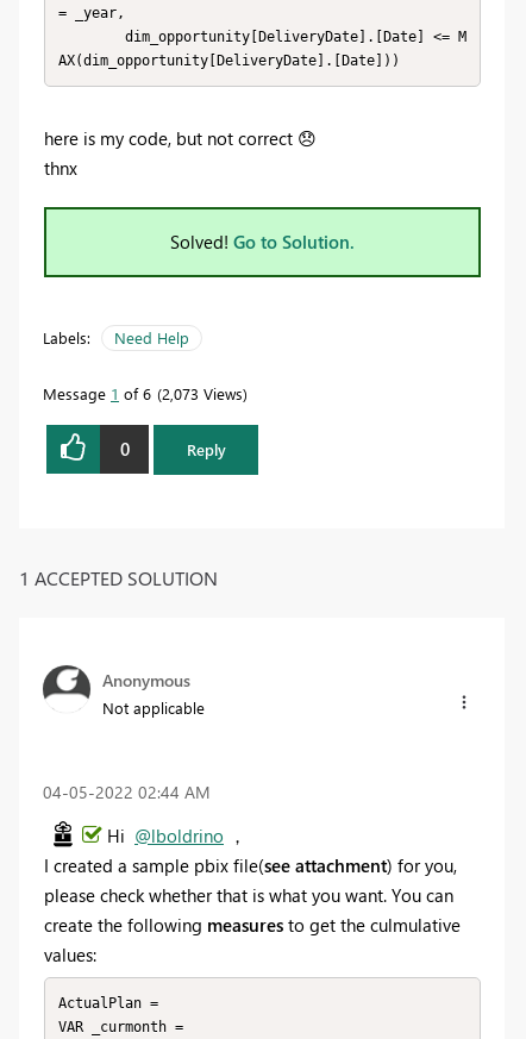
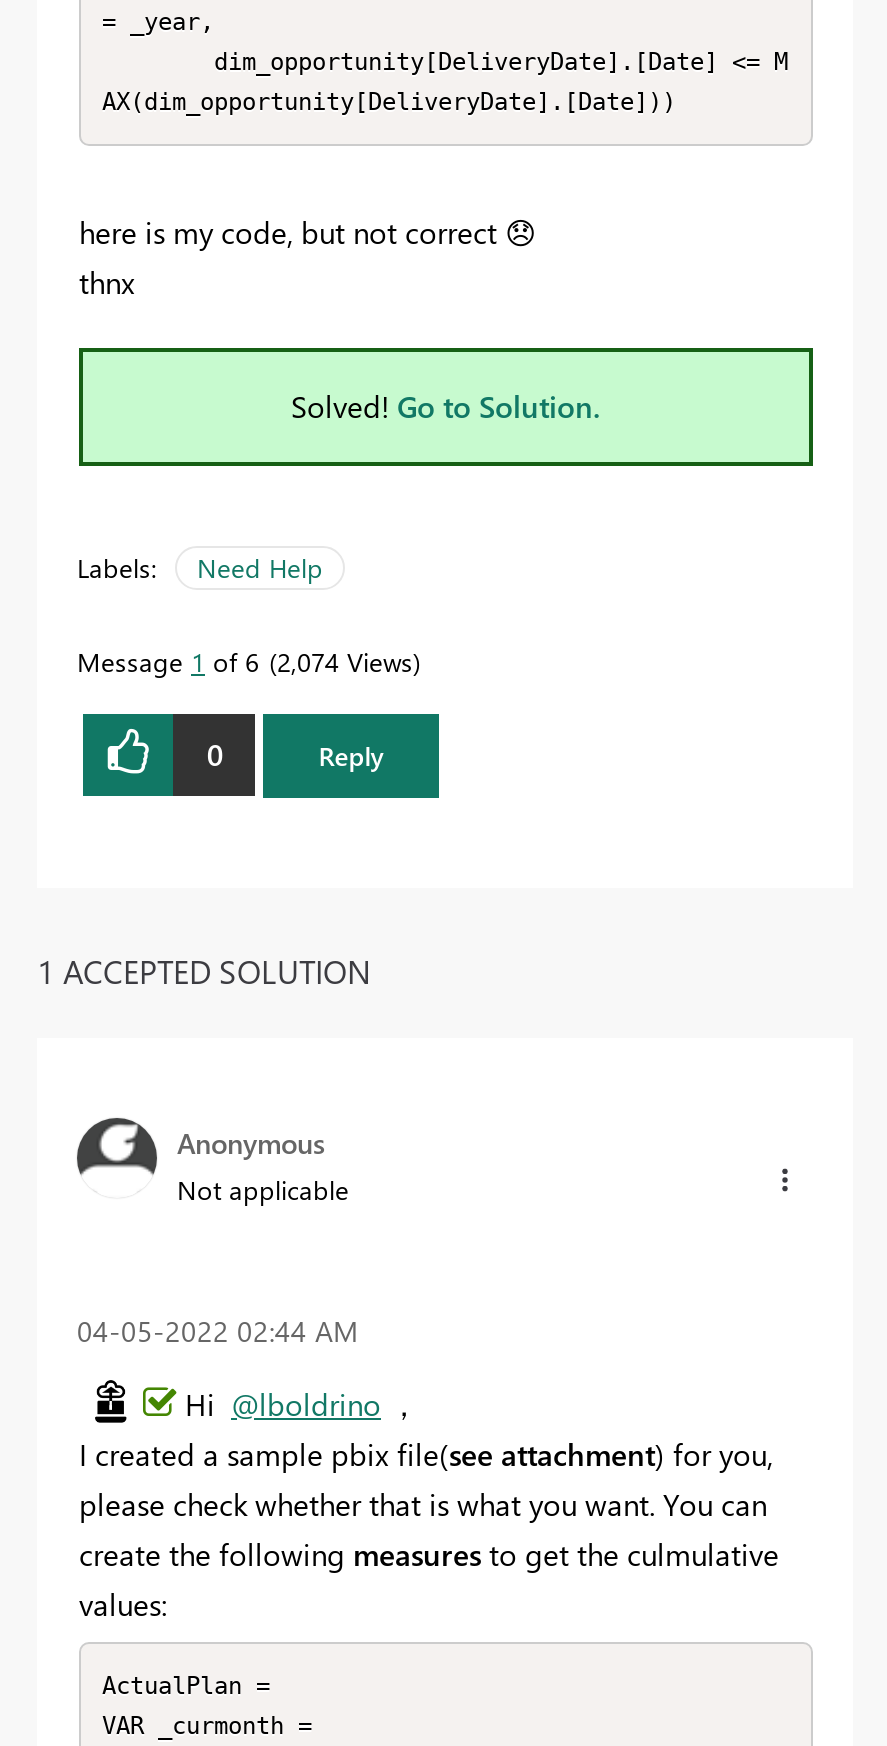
[43,383,243,403] Message 1 of 6 2,073 Views -> [77,643,413,677] Message 1 of 6 2,074 Views

